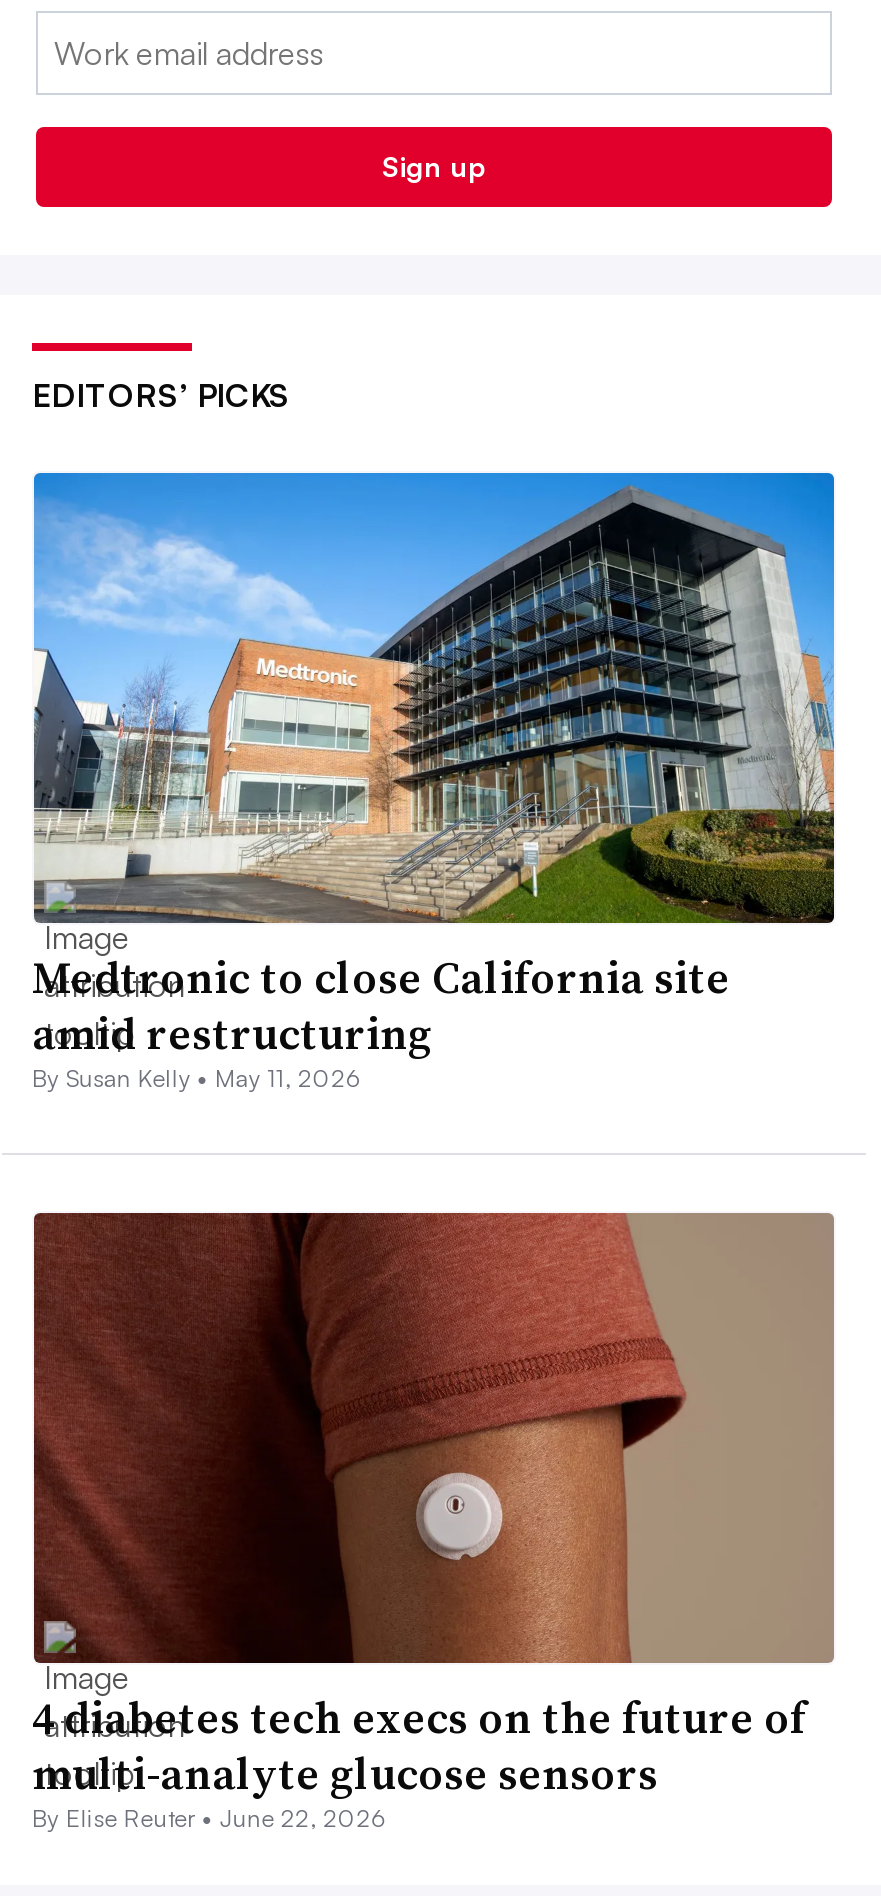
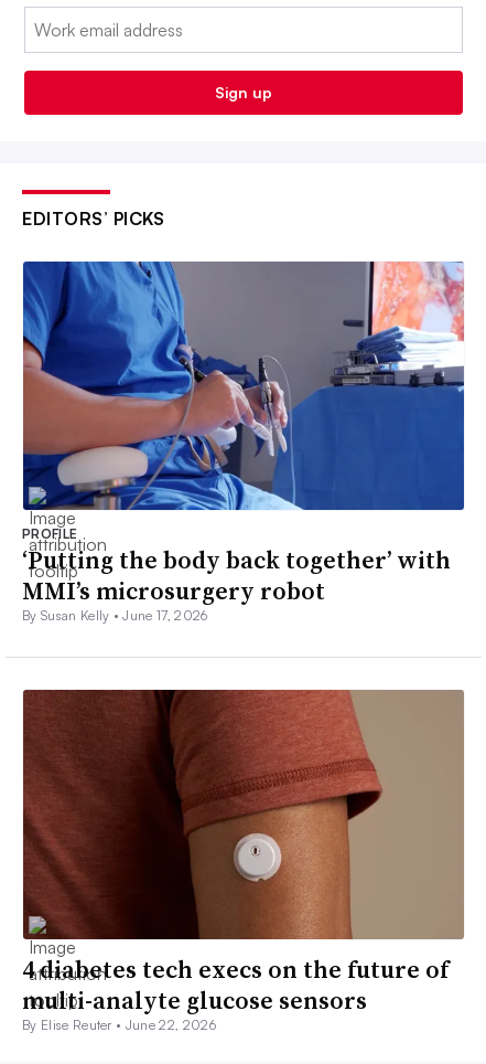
[32,471,836,1093] [image] | Medtronic to close California site | amid restructuring | By Susan Kelly • May 11, 2026 -> [22,260,465,624] [image] | PROFILE | ‘Putting the body back together’ with | MMI’s microsurgery robot | By Susan Kelly • June 17, 2026

